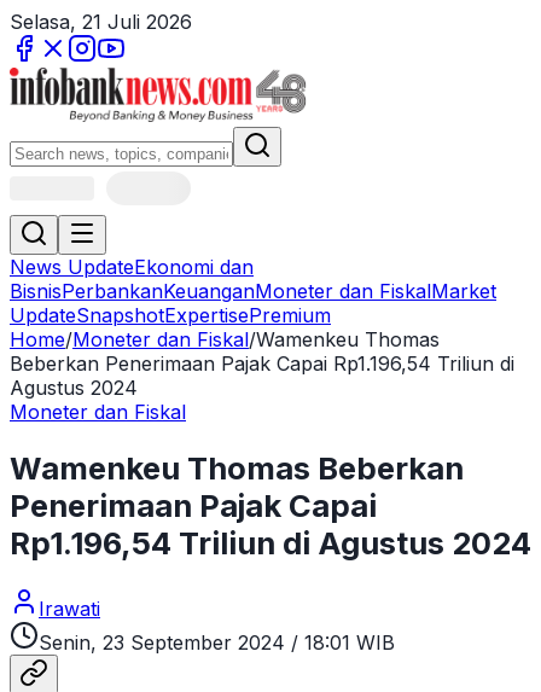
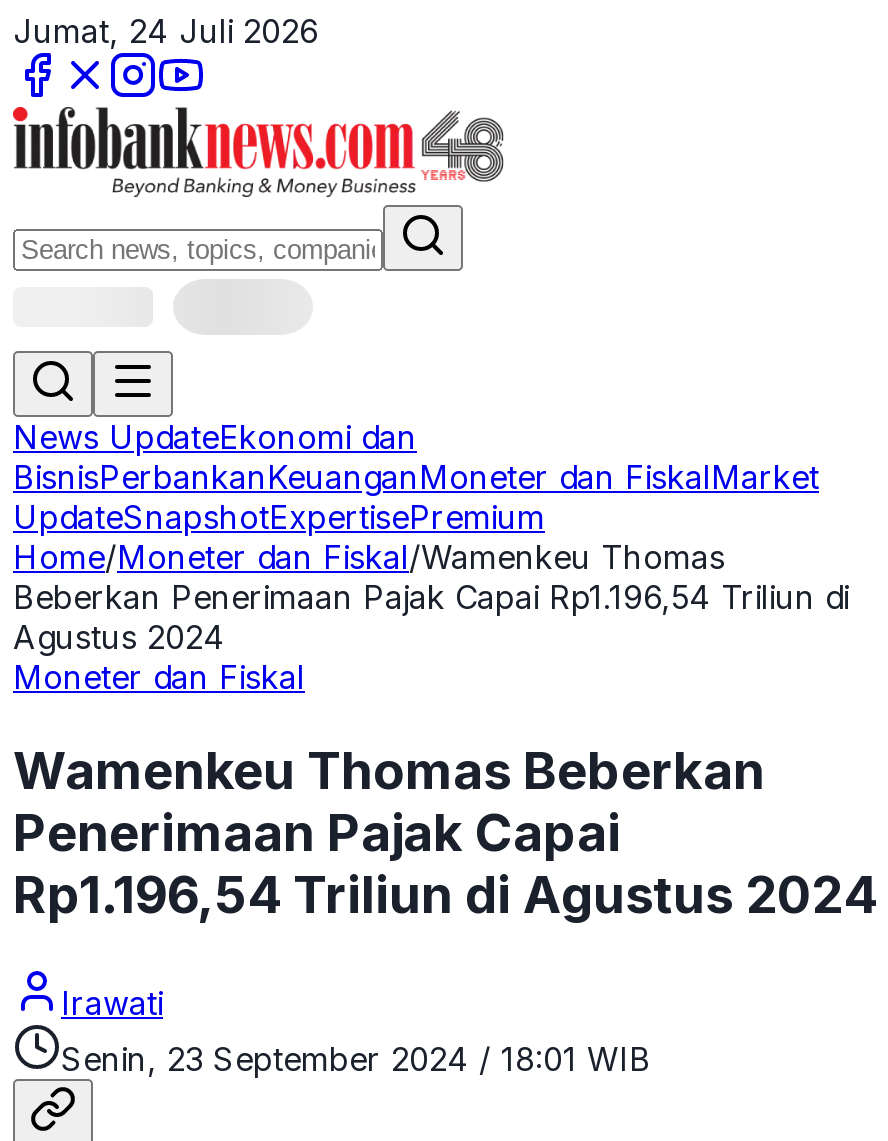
[10,10,192,34] Selasa, 21 Juli 2026 -> [13,11,319,51] Jumat, 24 Juli 2026

